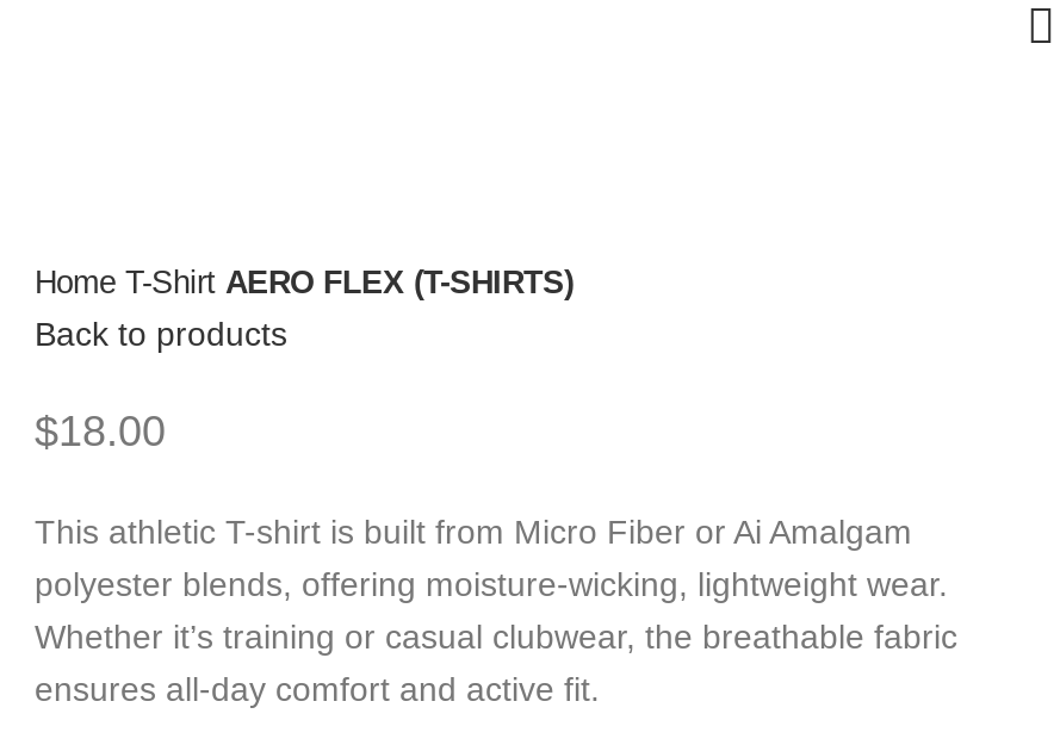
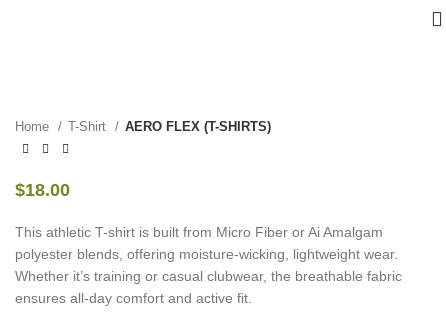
[35,265,574,353] Home T-Shirt AERO FLEX (T-SHIRTS) | Back to products -> [15,119,271,134] Home | T-Shirt | AERO FLEX (T-SHIRTS)

